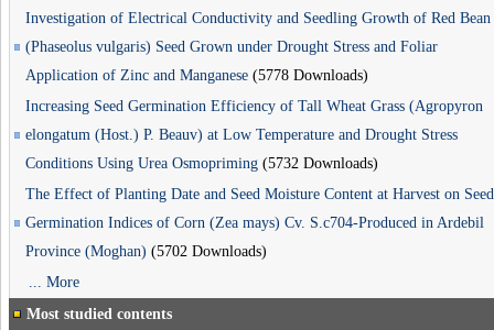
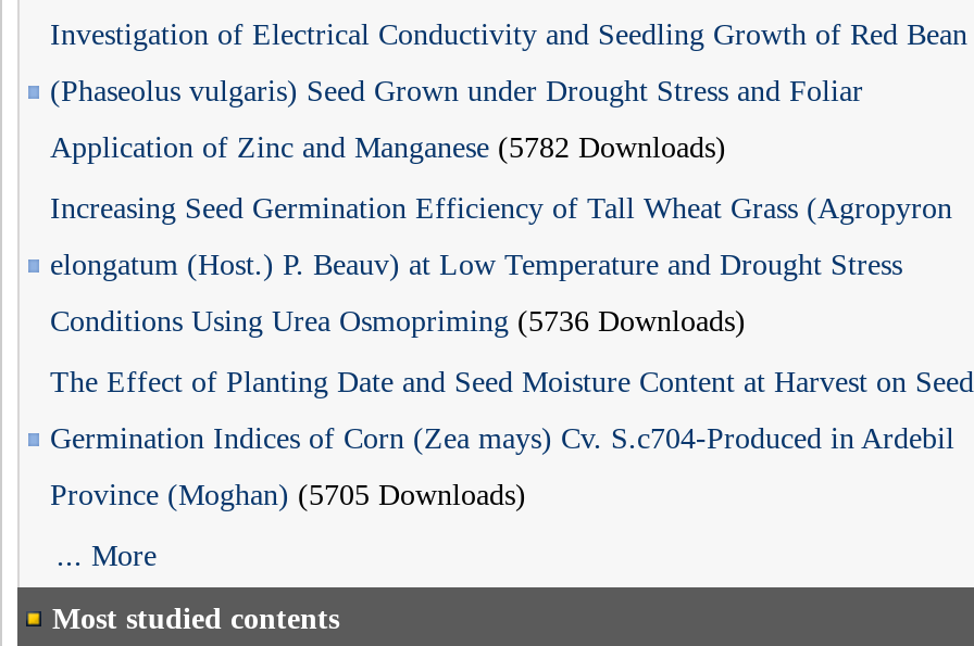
[25,67,368,84] Application of Zinc and Manganese (5778 Downloads) -> [50,132,726,164] Application of Zinc and Manganese (5782 Downloads)
[25,155,378,172] Conditions Using Urea Osmopriming (5732 Downloads) -> [50,306,746,338] Conditions Using Urea Osmopriming (5736 Downloads)
[25,243,267,260] Province (Moghan) (5702 Downloads) -> [50,479,526,512] Province (Moghan) (5705 Downloads)

